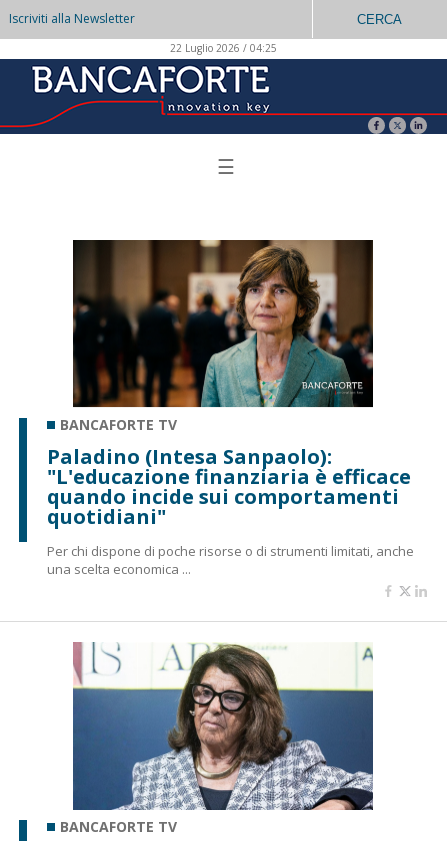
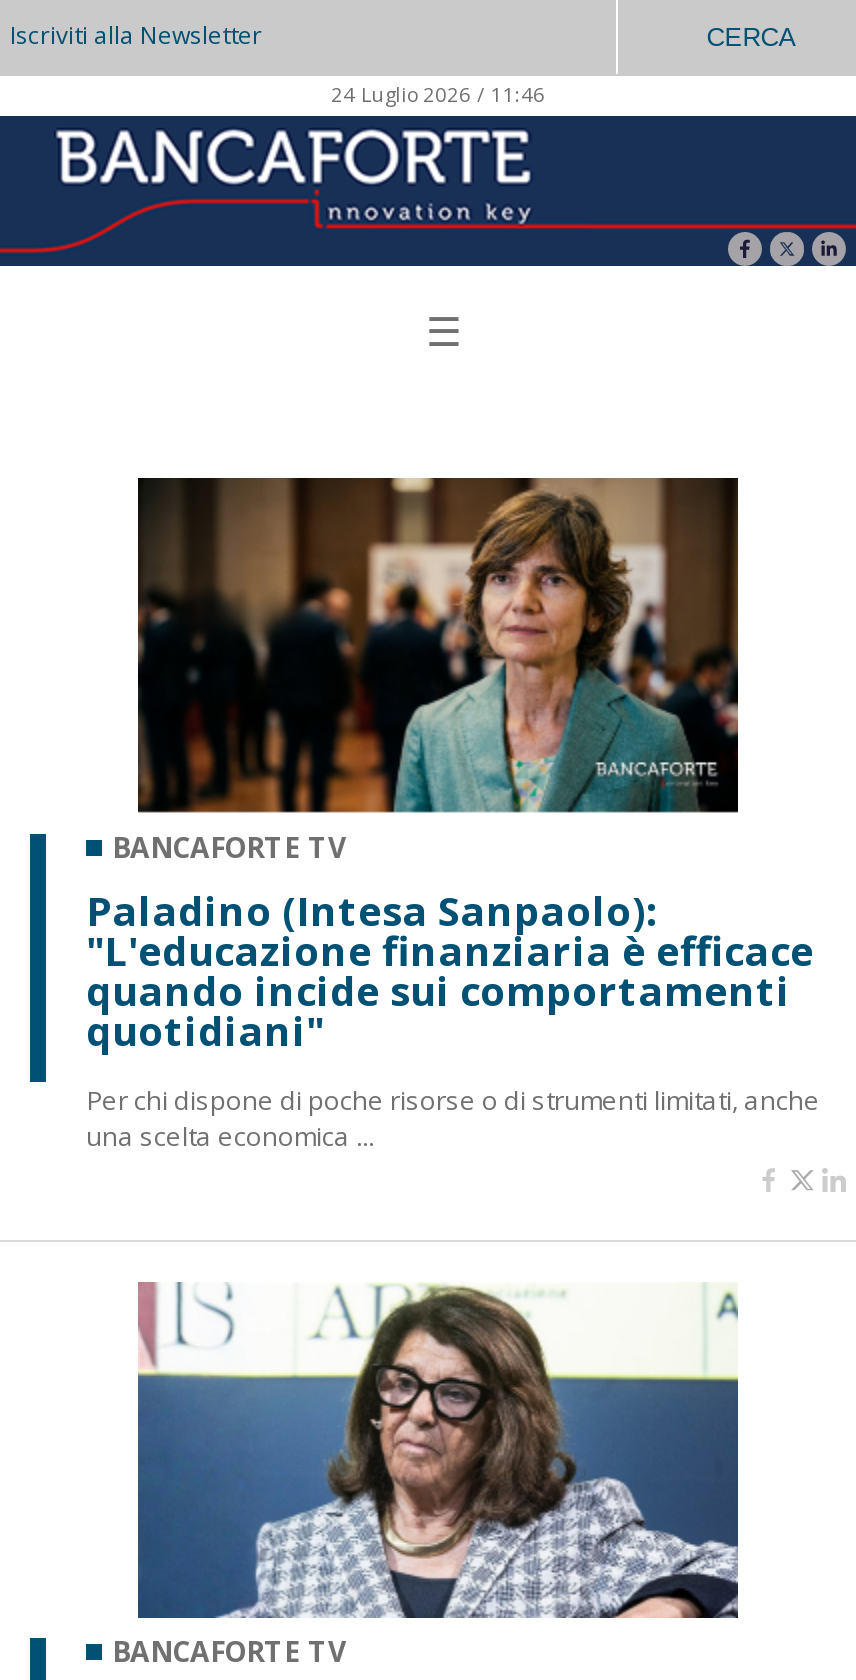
[169,41,276,55] 22 Luglio 2026 / 04:25 -> [331,80,545,108] 24 Luglio 2026 / 11:46

